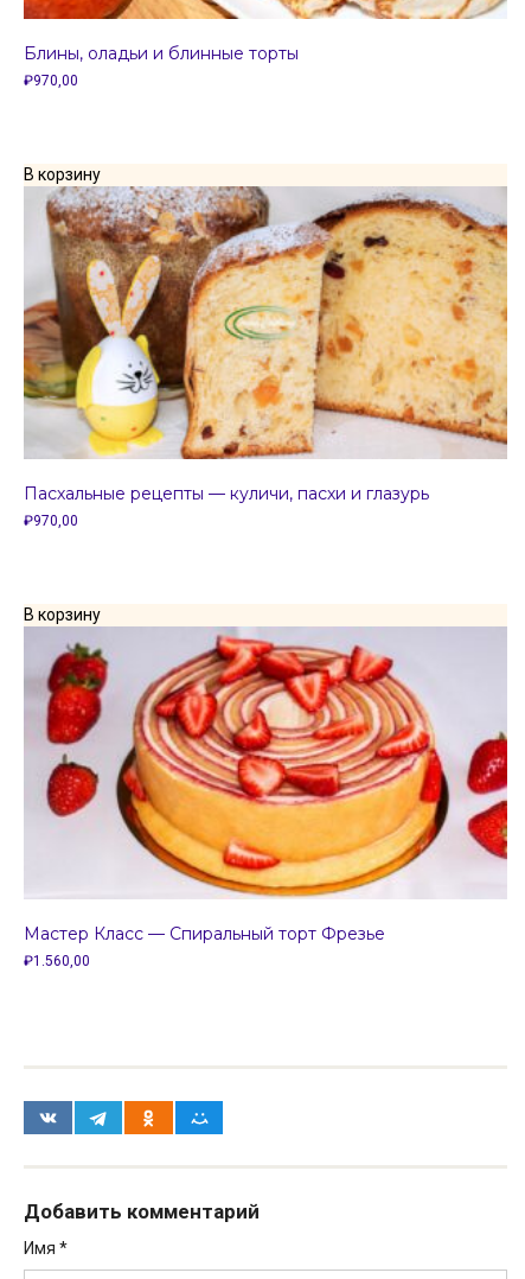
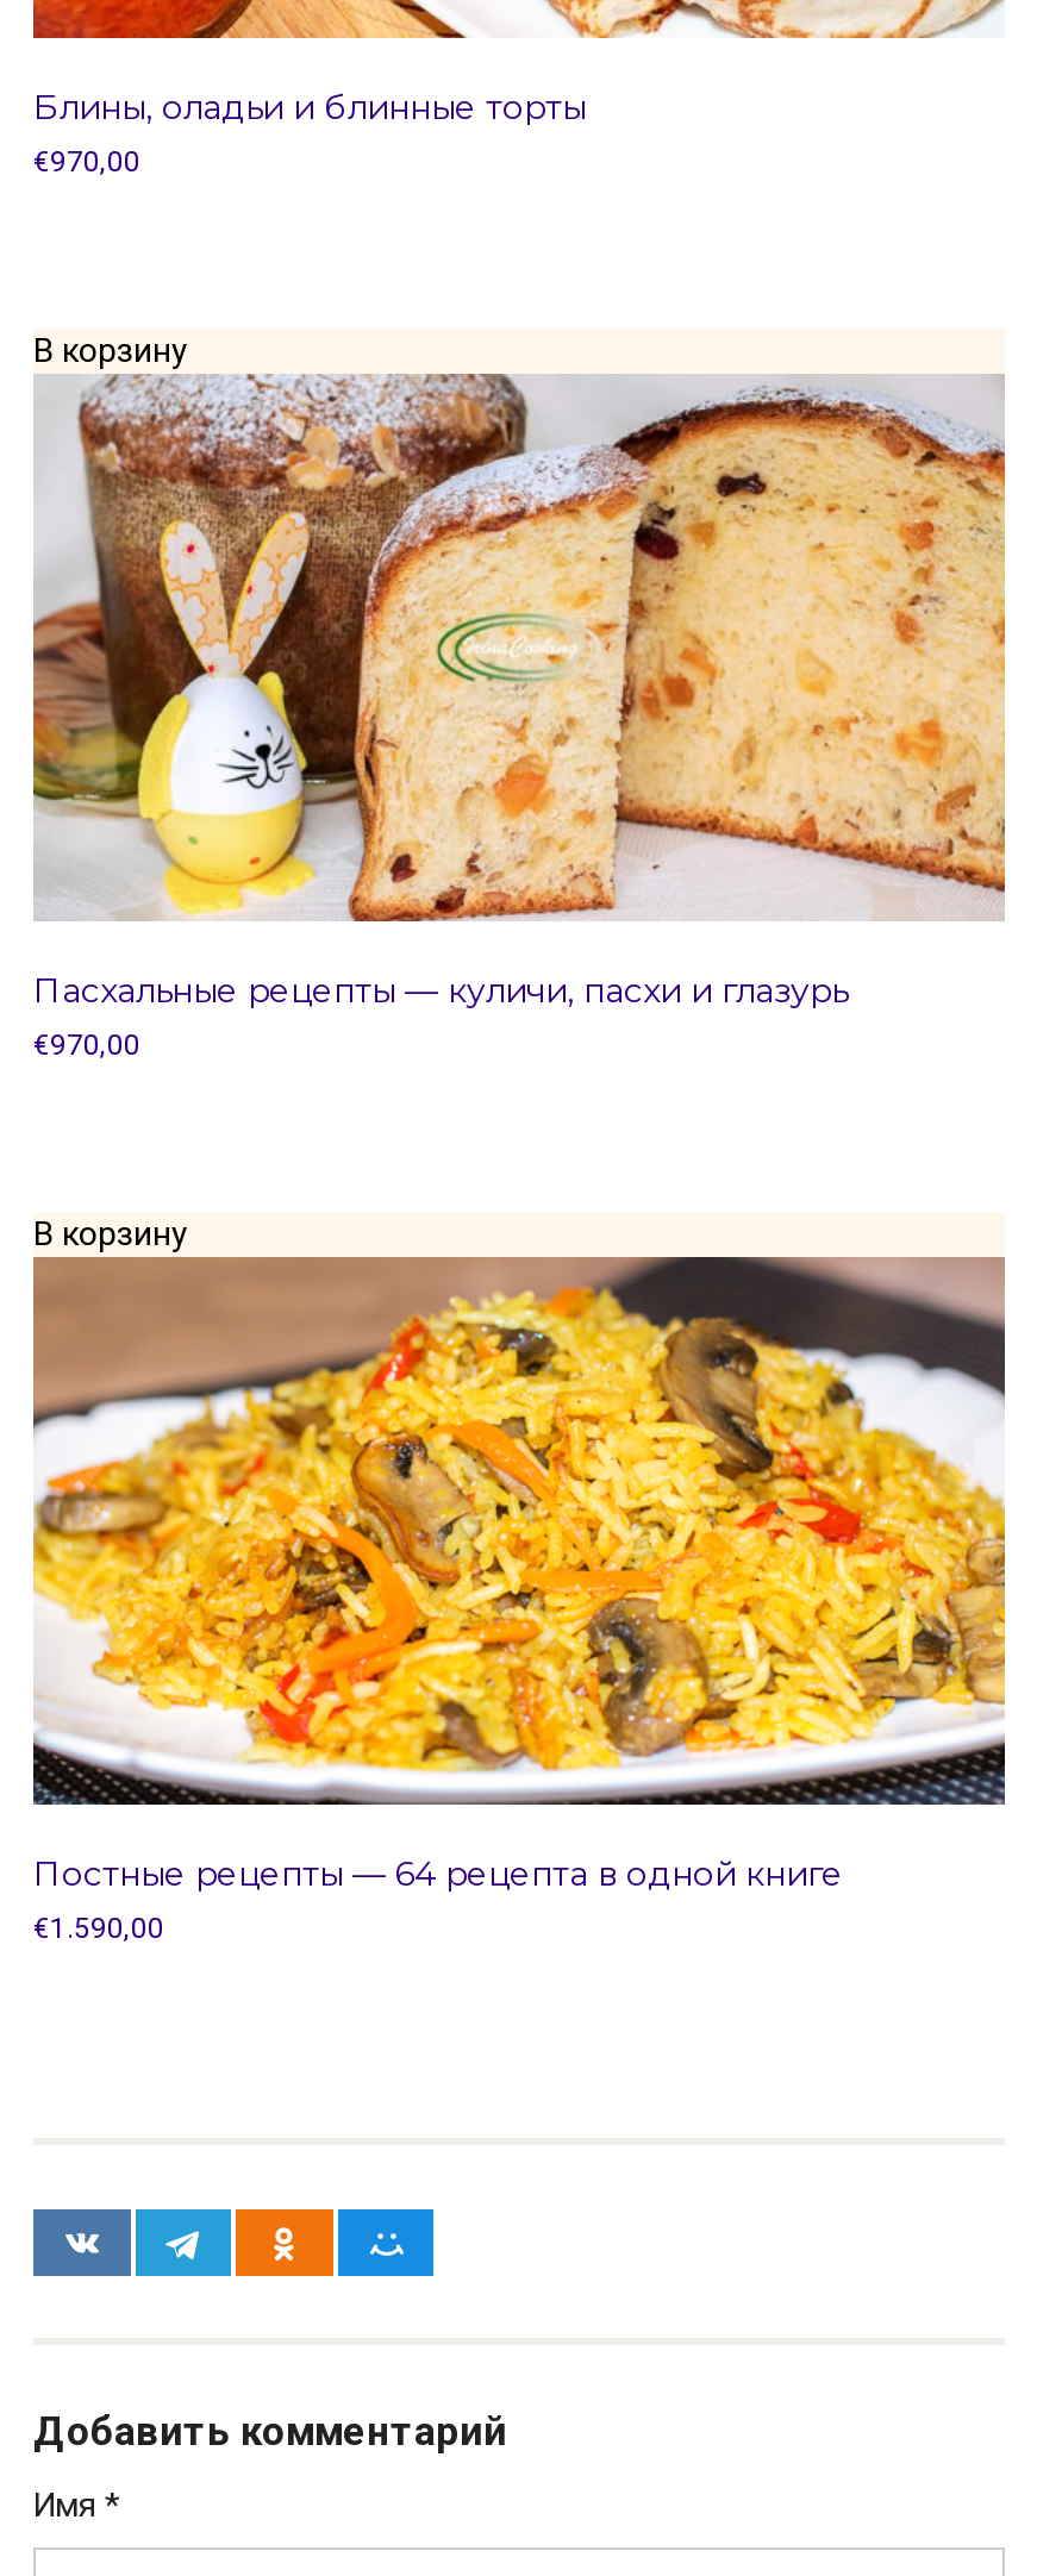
[24,73,78,89] ₽970,00 -> [33,146,140,179] €970,00
[24,513,78,529] ₽970,00 -> [33,1028,140,1062] €970,00
[24,626,508,969] [image] | Мастер Класс — Спиральный торт Фрезье | ₽1.560,00 -> [31,1255,1007,1944] [image] | Постные рецепты — 64 рецепта в одной книге | €1.590,00

